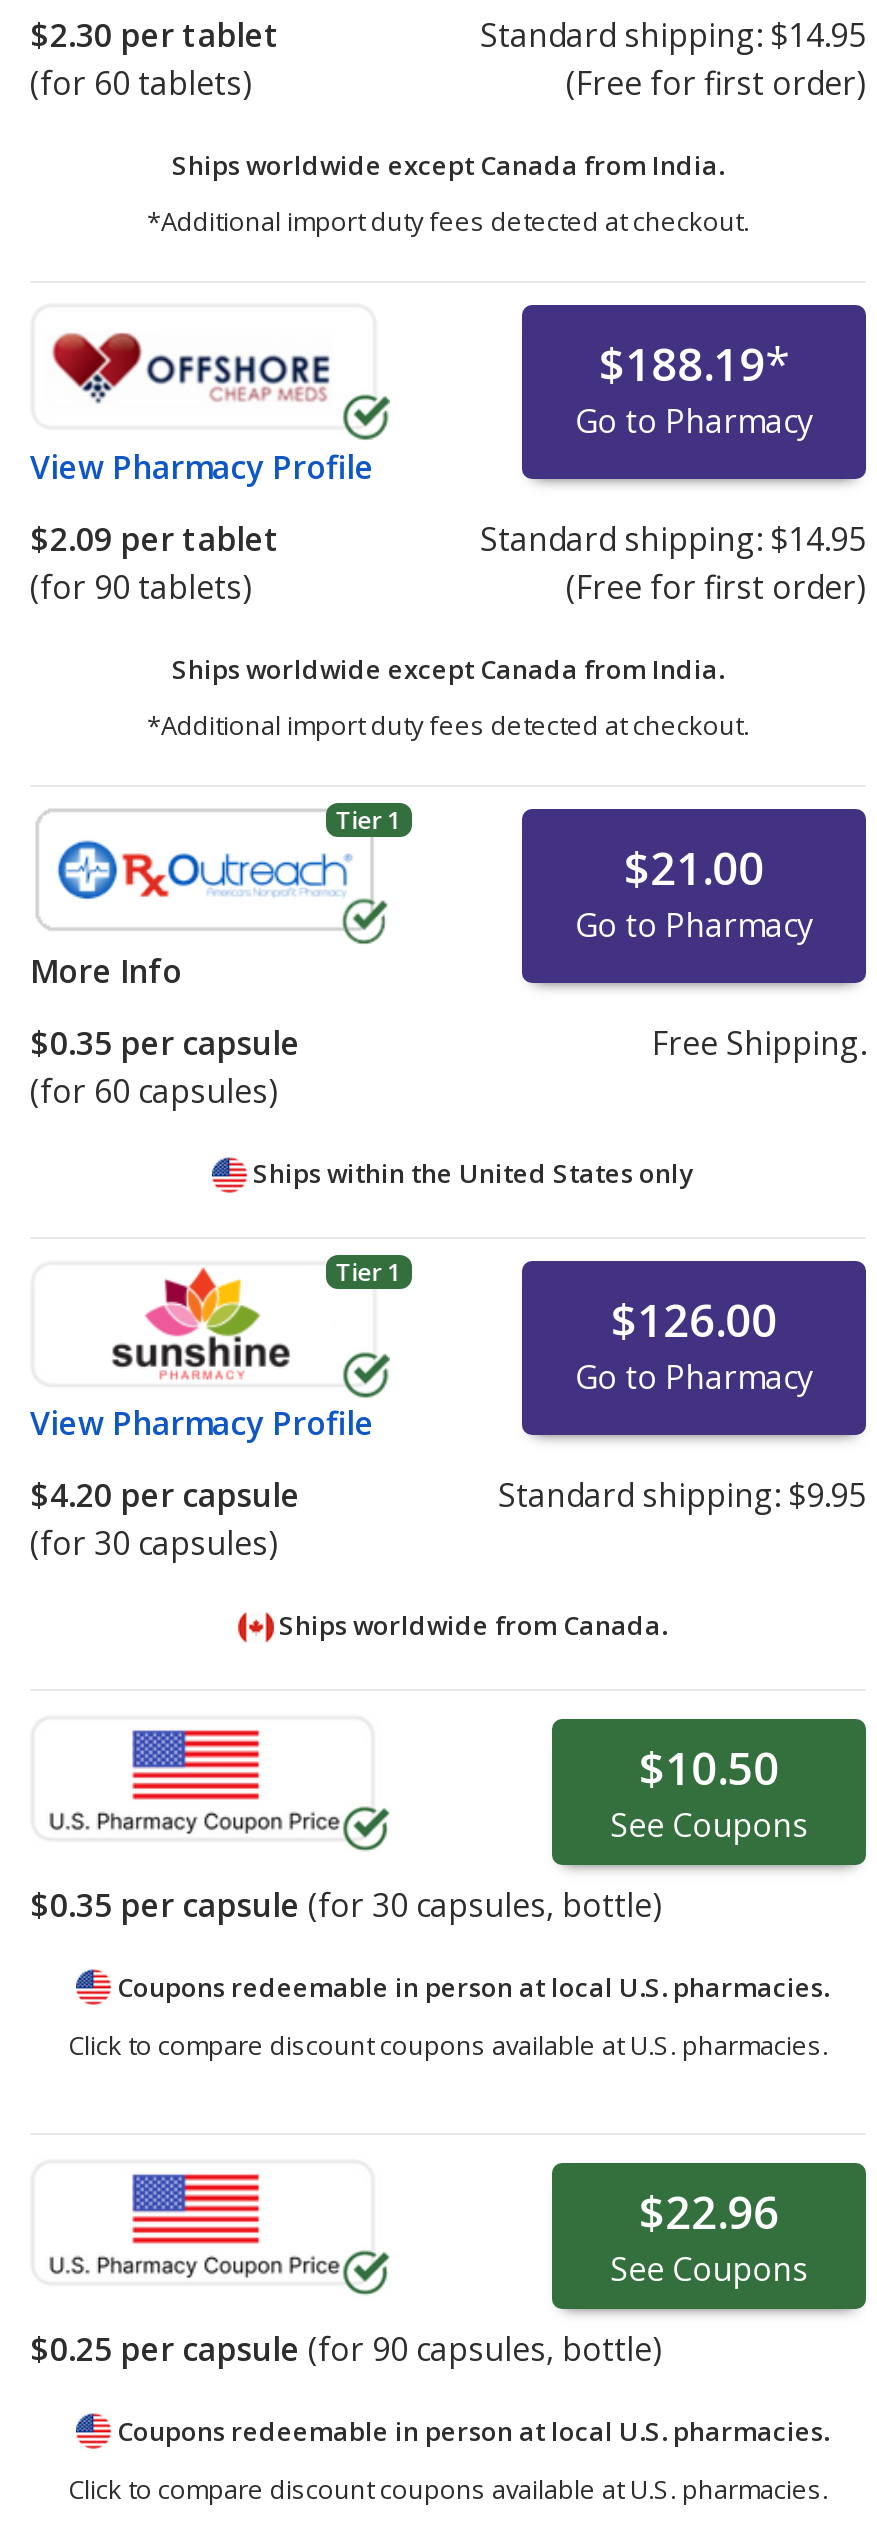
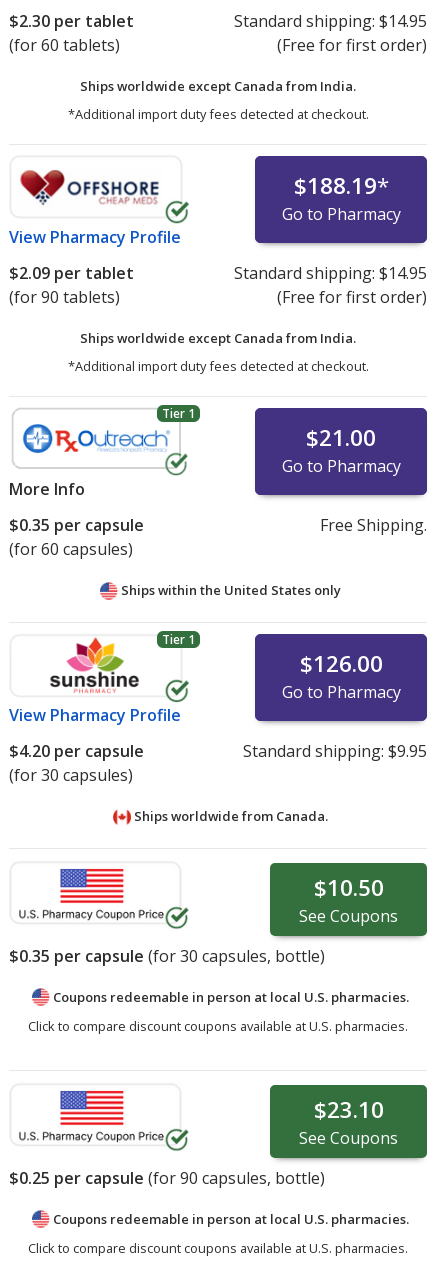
[639,2181,779,2243] $22.96 -> [314,1094,384,1125] $23.10

